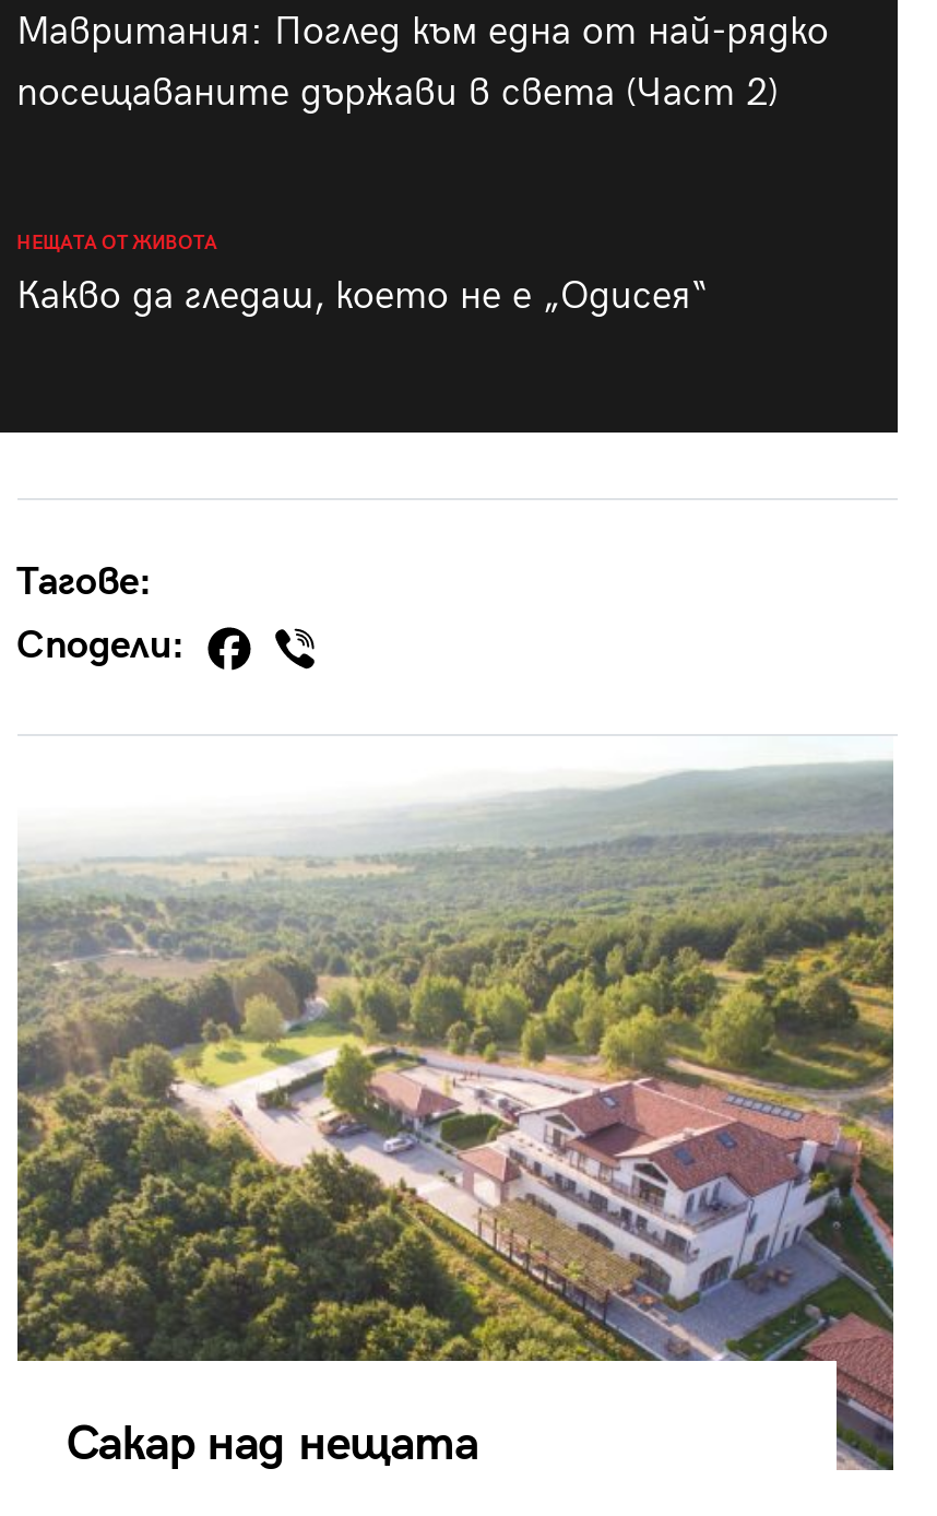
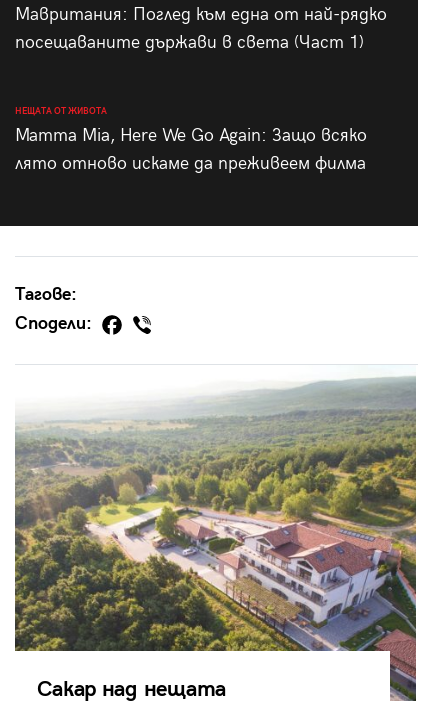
[16,70,779,116] посещаваните държави в света (Част 2) -> [14,32,363,53] посещаваните държави в света (Част 1)
[16,273,709,319] Какво да гледаш, което не е „Одисея“ -> [14,125,366,174] Mamma Mia, Here We Go Again: Защо всяко | лято отново искаме да преживеем филма

